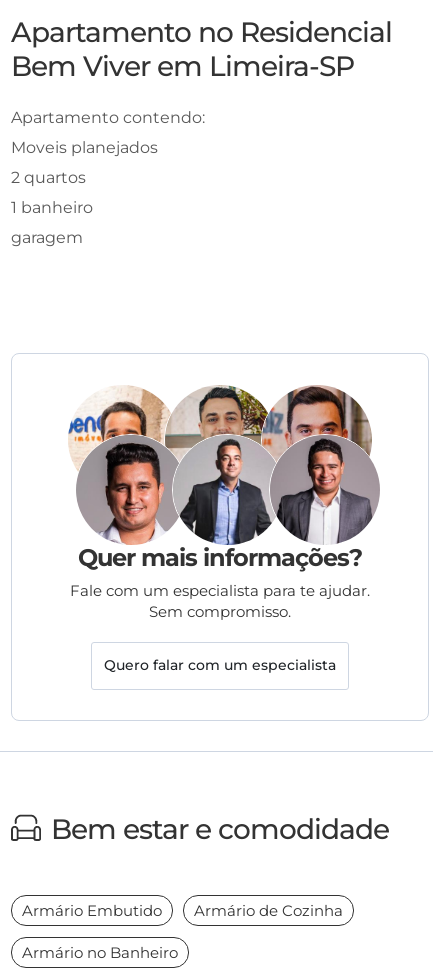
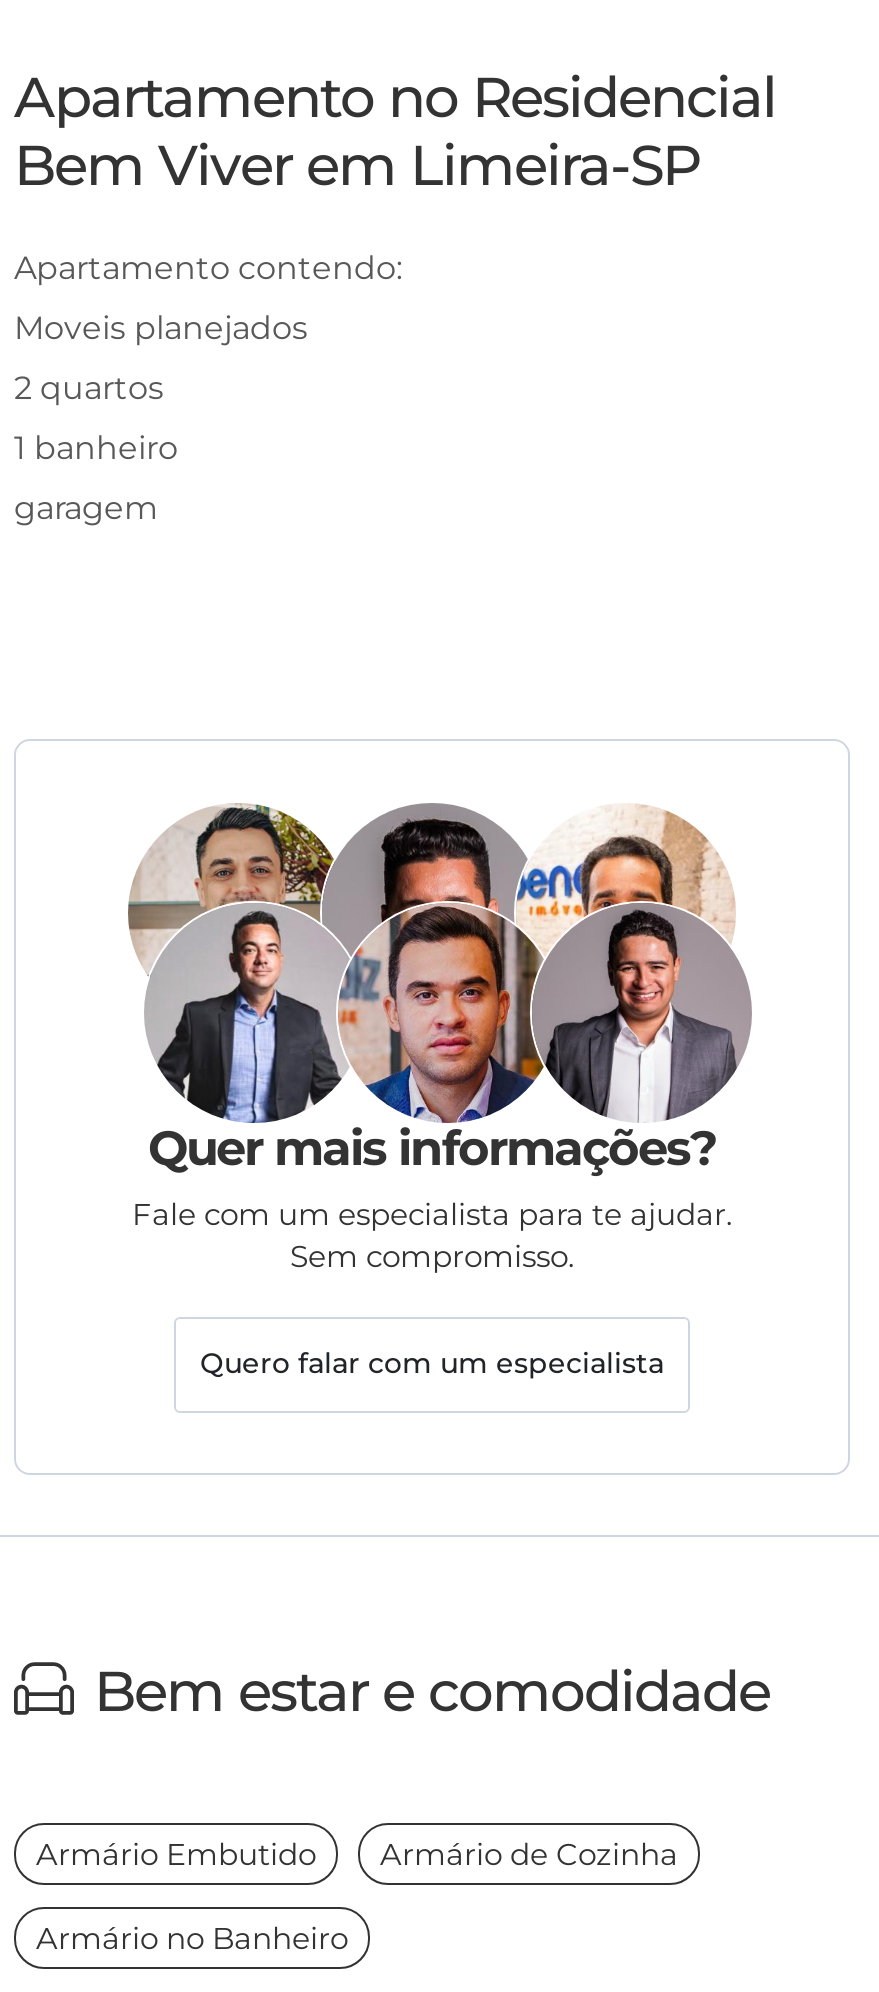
[68,385,372,540] [image] -> [126,803,734,1113] [image]

